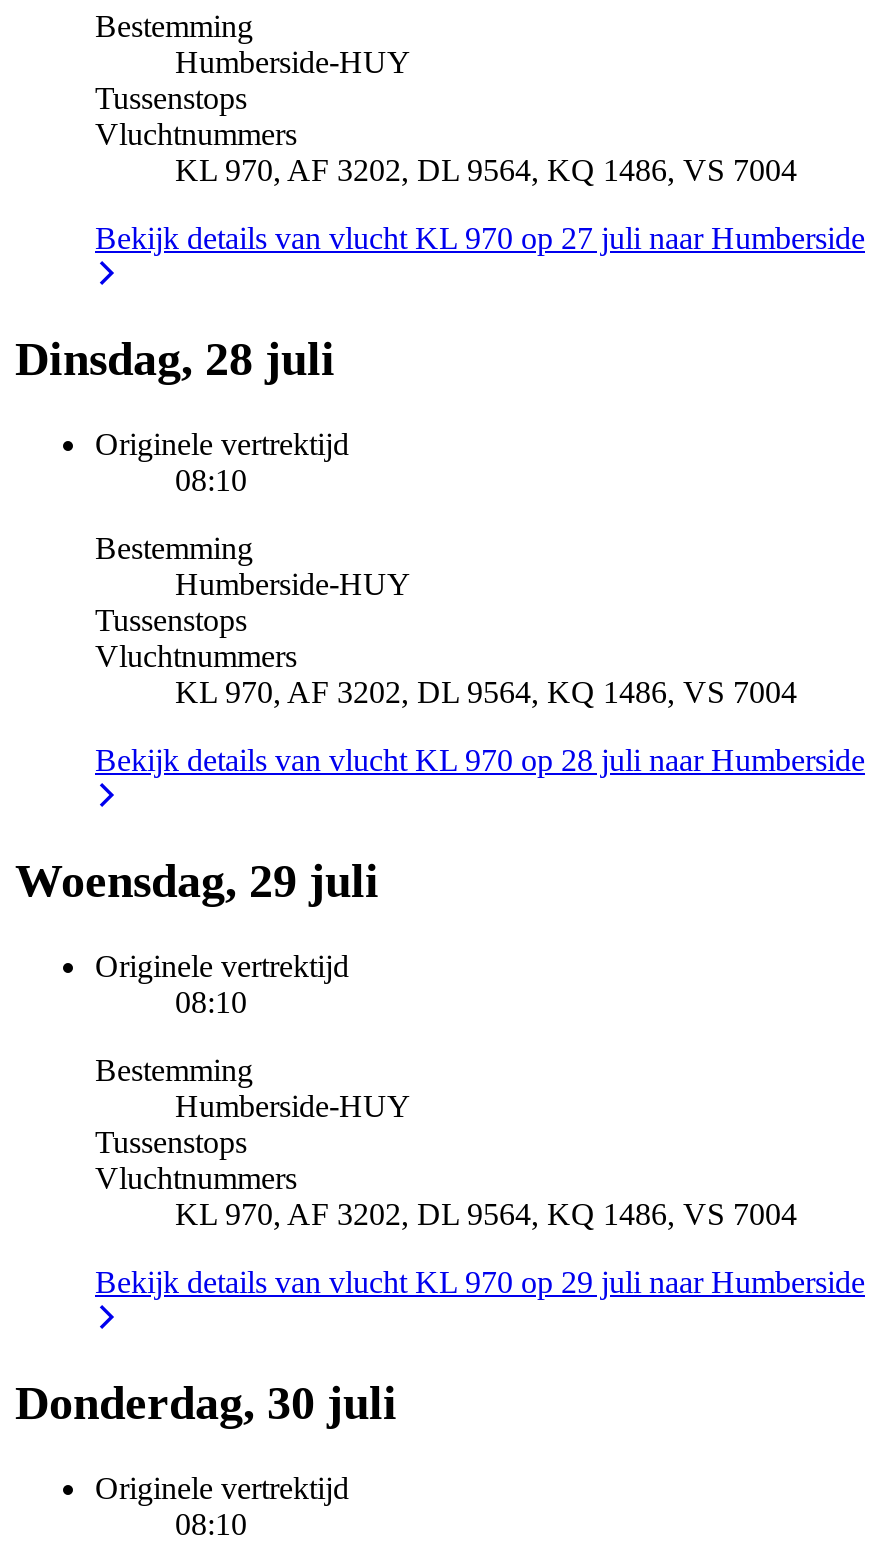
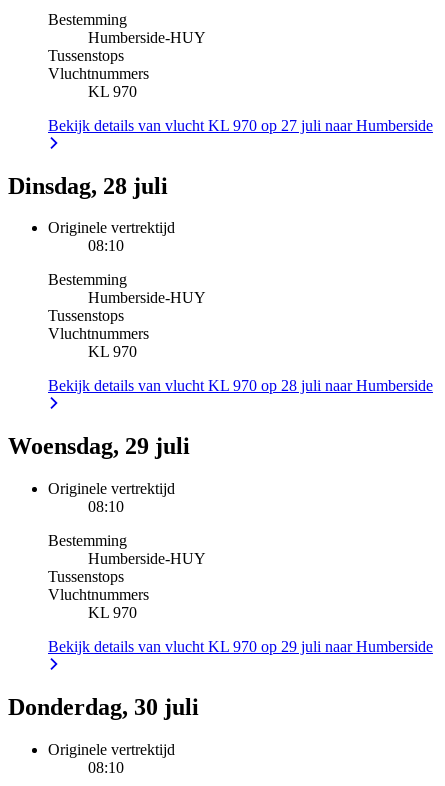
[175,153,797,187] KL 970, AF 3202, DL 9564, KQ 1486, VS 7004 -> [88,83,137,100] KL 970
[175,675,797,709] KL 970, AF 3202, DL 9564, KQ 1486, VS 7004 -> [88,343,137,360] KL 970
[175,1196,797,1230] KL 970, AF 3202, DL 9564, KQ 1486, VS 7004 -> [88,604,137,621] KL 970

